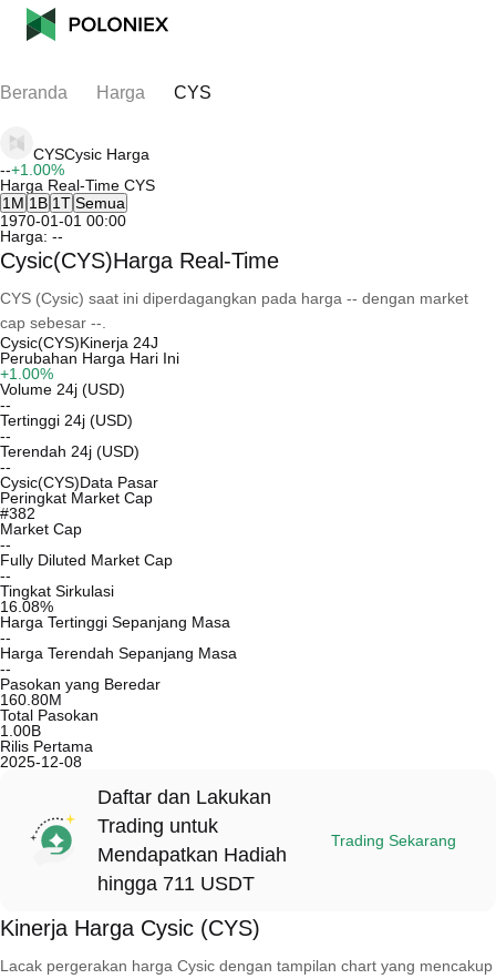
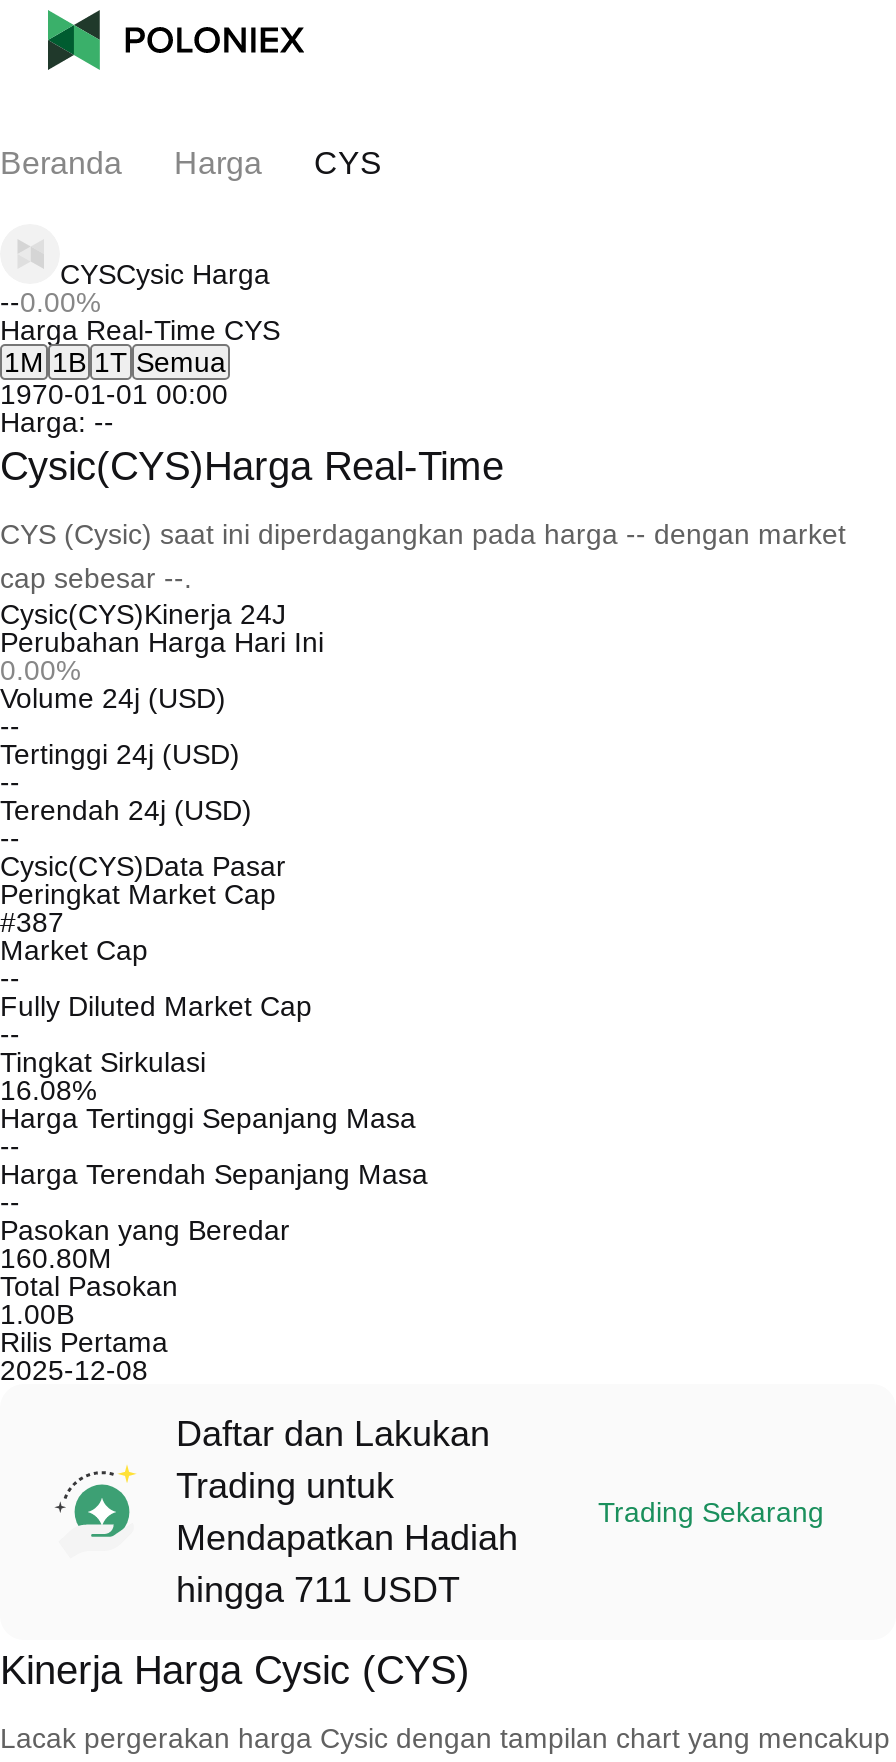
[0,161,64,179] --+1.00% -> [0,286,100,318] --0.00%
[0,365,53,383] +1.00% -> [0,654,80,686] 0.00%
[0,504,35,522] #382 -> [0,906,64,938] #387

